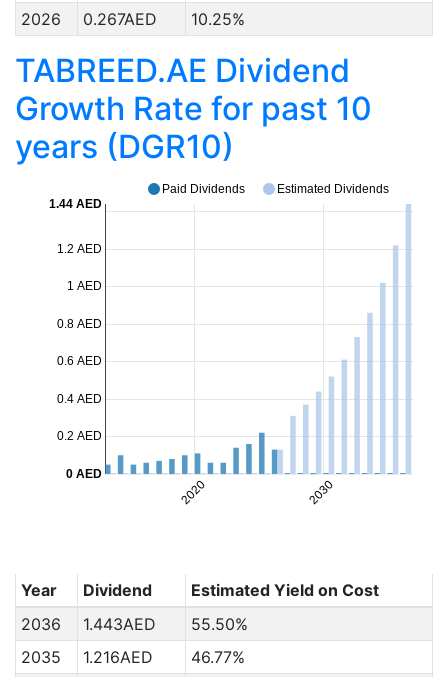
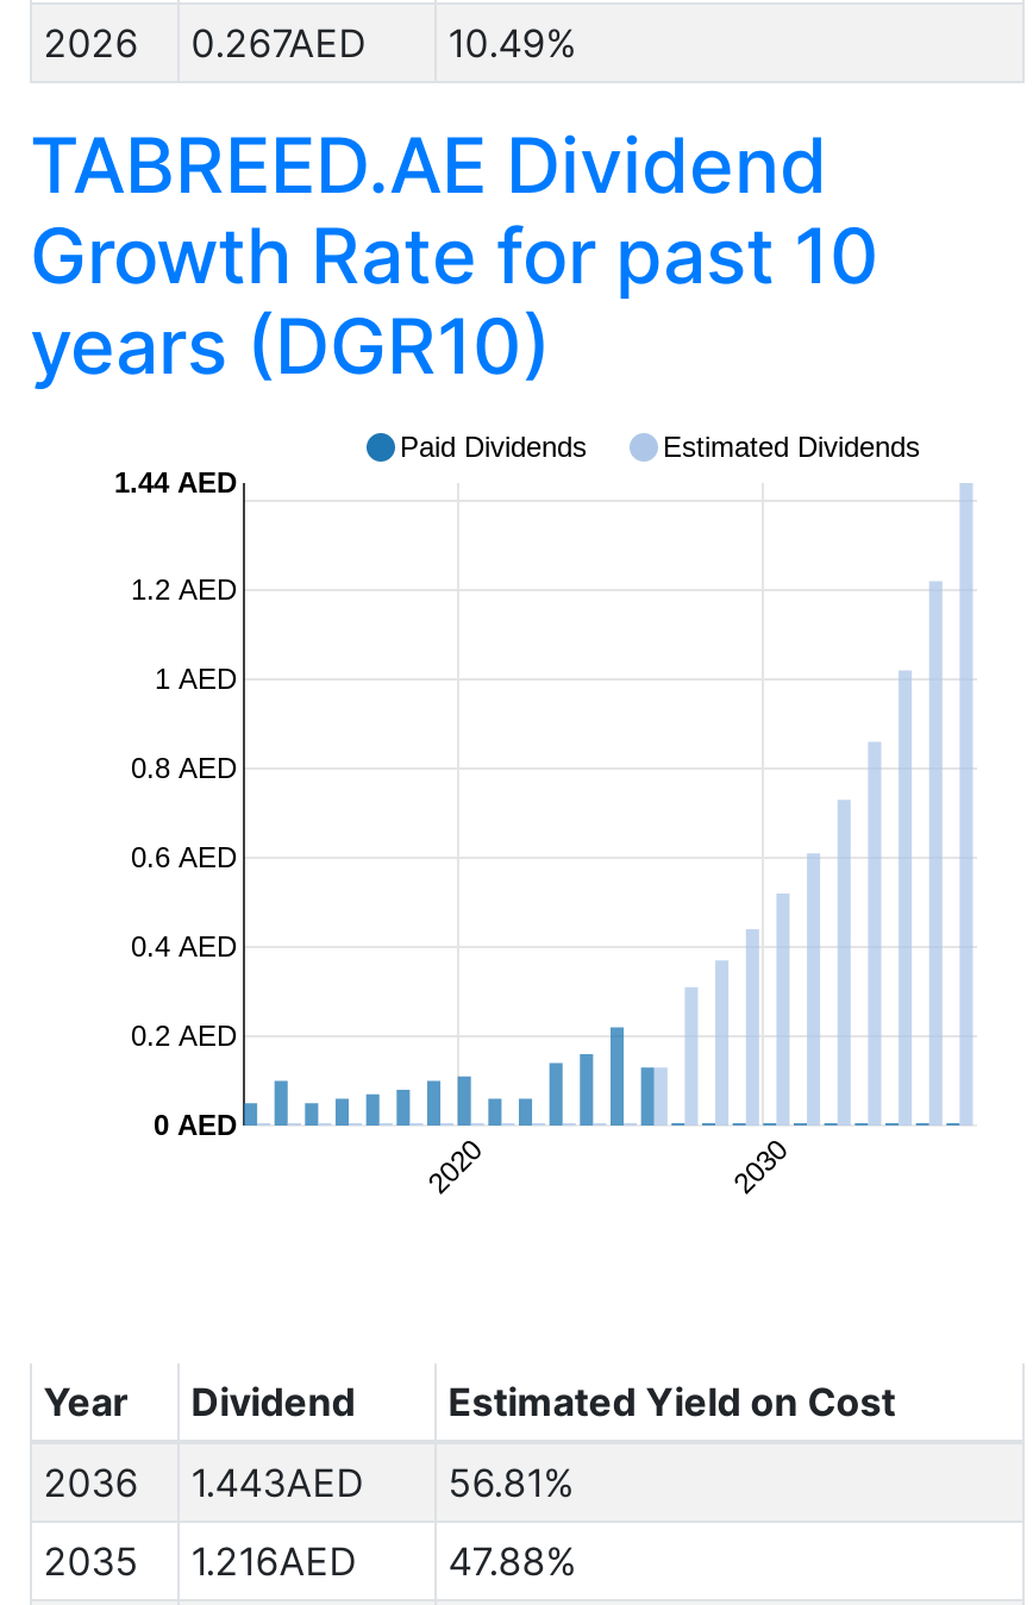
[21,9,245,29] 2026 0.267AED 10.25% -> [44,19,577,67] 2026 0.267AED 10.49%
[21,614,248,634] 2036 1.443AED 55.50% -> [44,1459,574,1506] 2036 1.443AED 56.81%
[21,647,245,667] 2035 1.216AED 46.77% -> [44,1537,577,1585] 2035 1.216AED 47.88%

